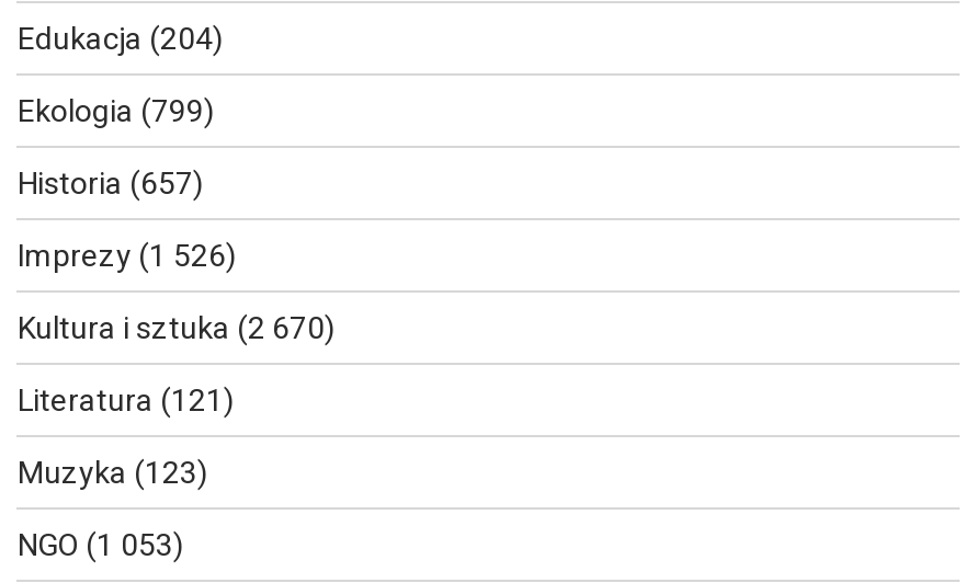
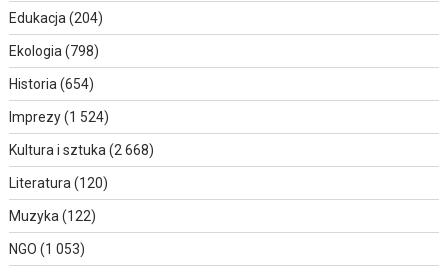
[18,94,215,129] Ekologia (799) -> [9,43,99,59] Ekologia (798)
[18,166,204,201] Historia (657) -> [9,76,94,92] Historia (654)
[18,238,237,273] Imprezy (1 526) -> [9,109,109,125] Imprezy (1 524)
[18,311,336,346] Kultura i sztuka (2 670) -> [9,142,154,158] Kultura i sztuka (2 668)
[18,383,235,418] Literatura (121) -> [9,175,108,191] Literatura (120)
[18,455,208,490] Muzyka (123) -> [9,208,96,224] Muzyka (122)

